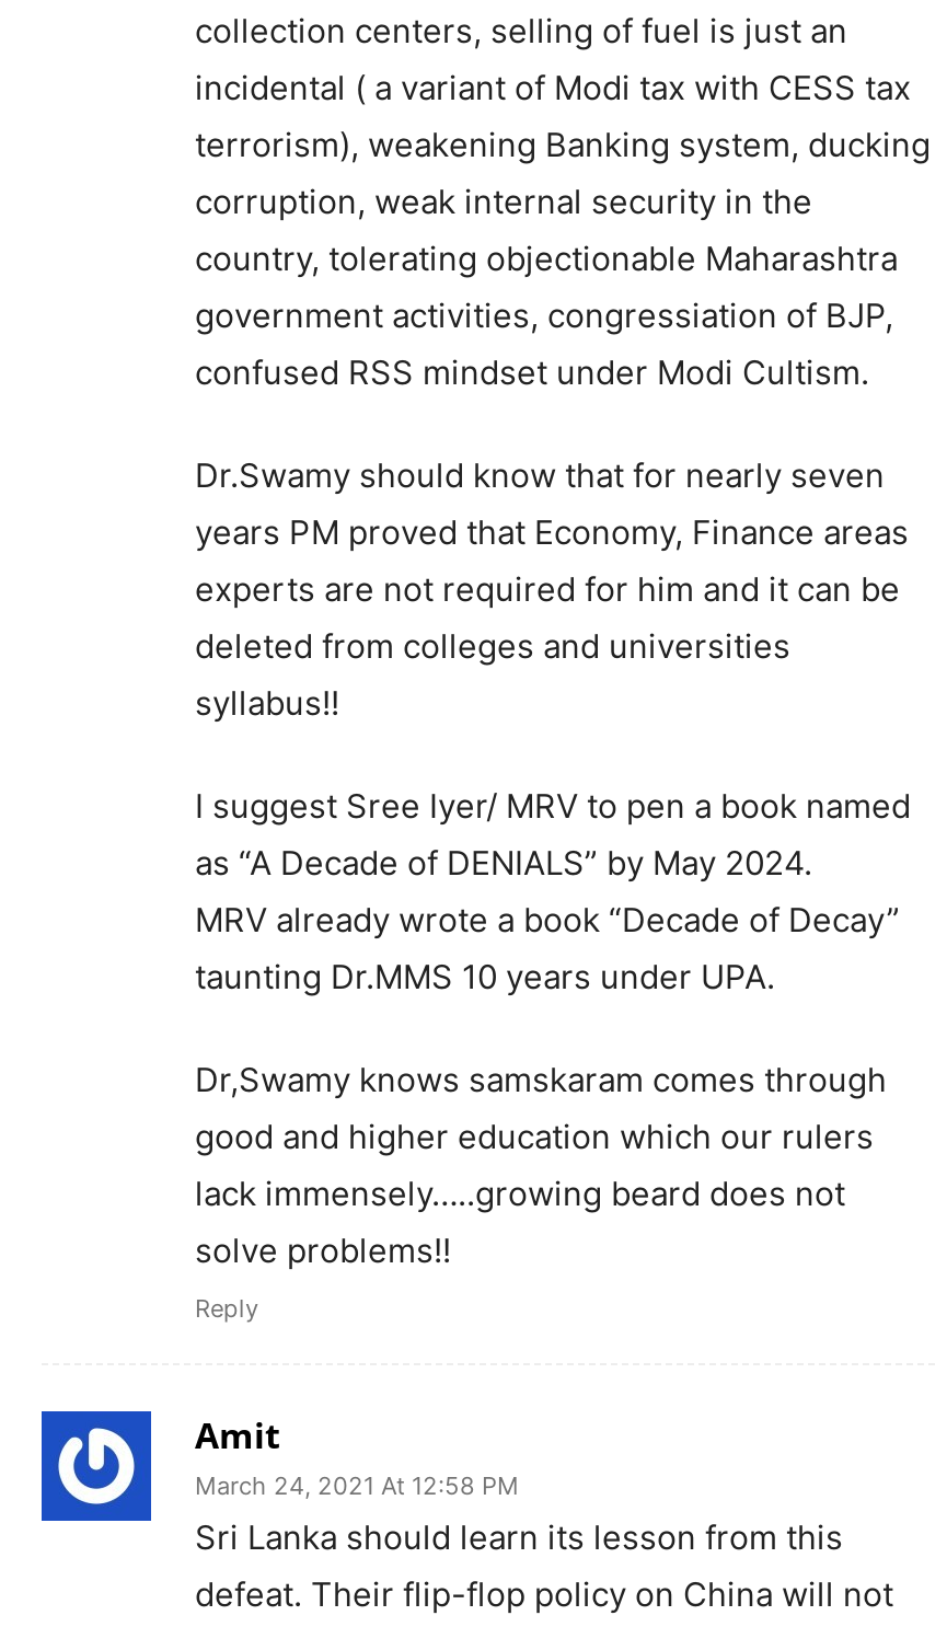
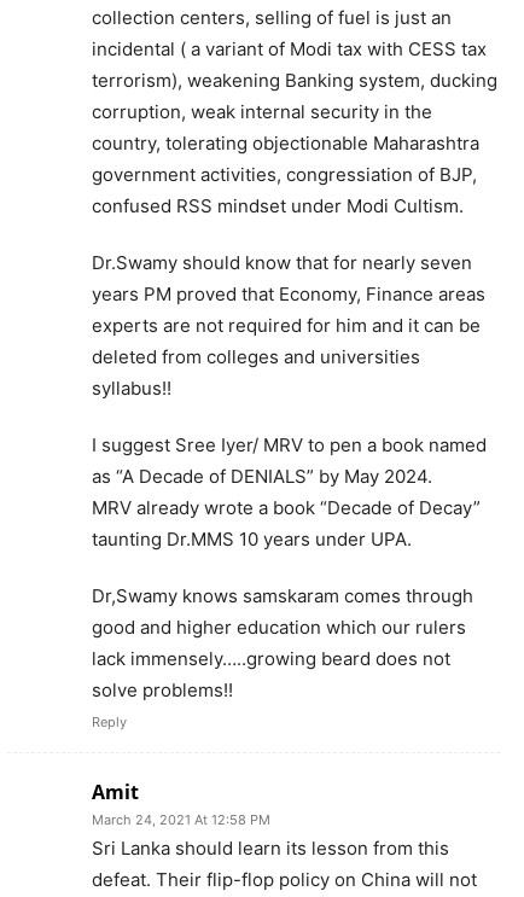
[39,1408,153,1524] [image] -> none

